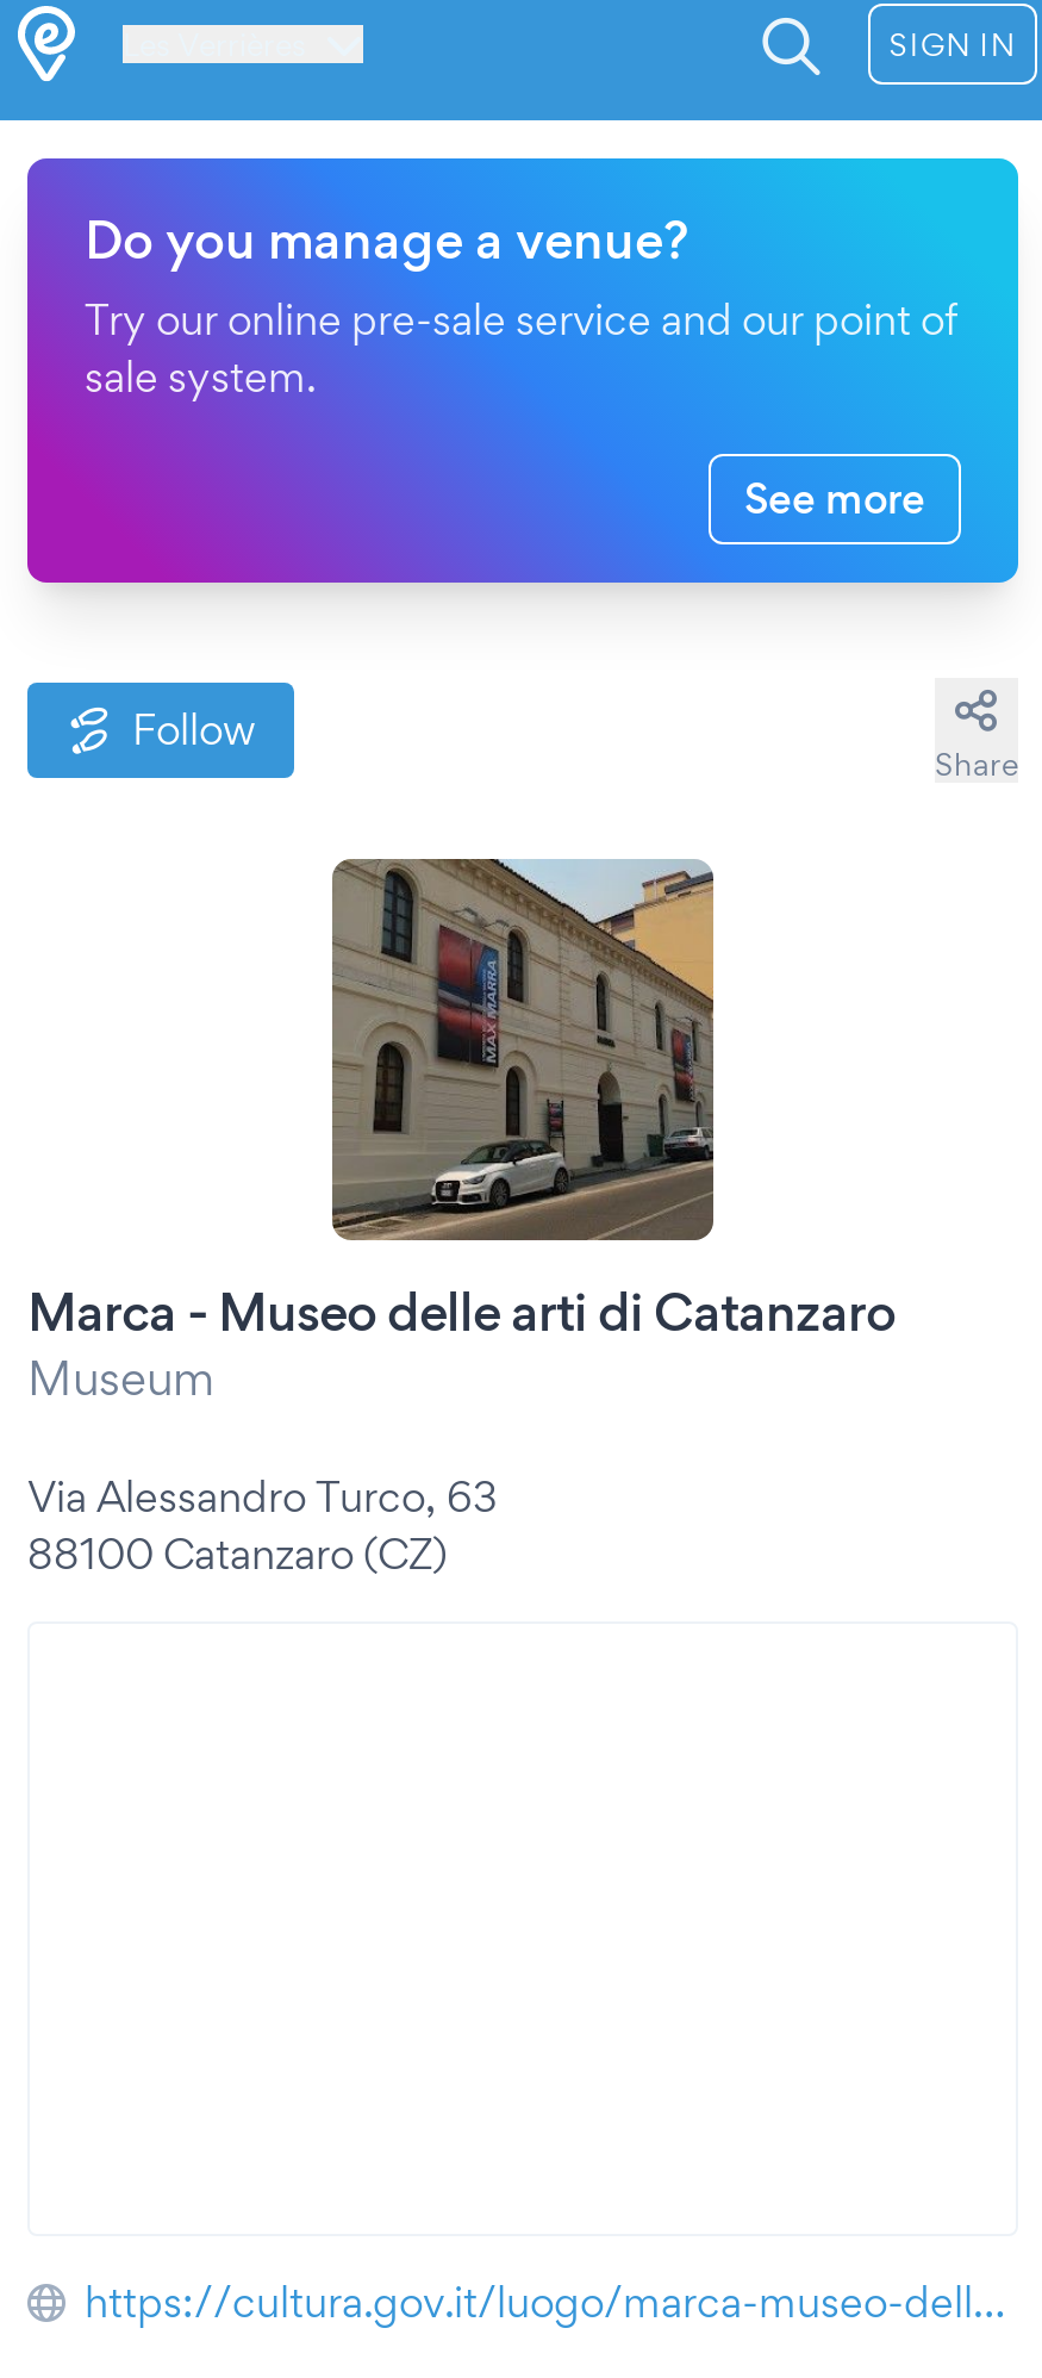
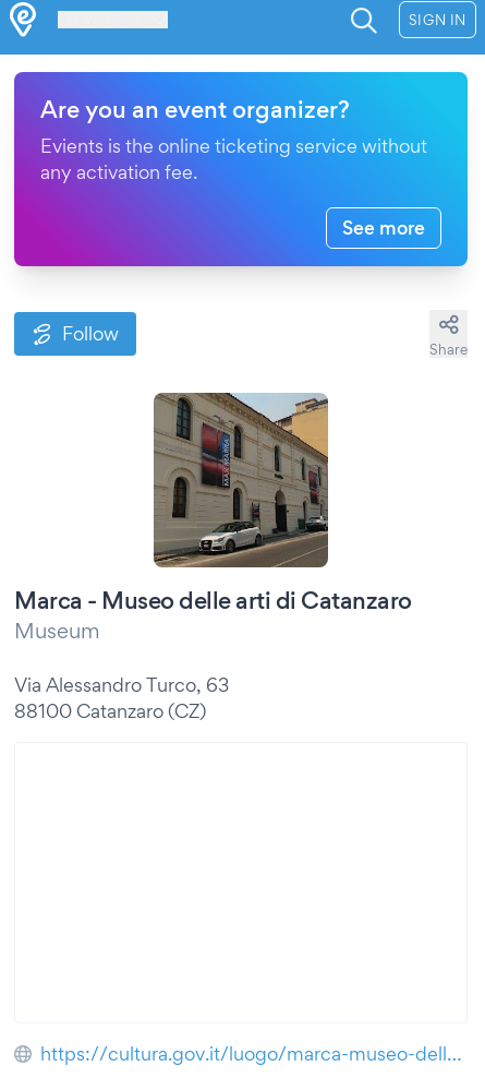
[85,208,959,401] Do you manage a venue? | Try our online pre-sale service and our point of | sale system. -> [40,95,427,183] Are you an event organizer? | Evients is the online ticketing service without | any activation fee.

